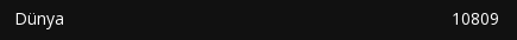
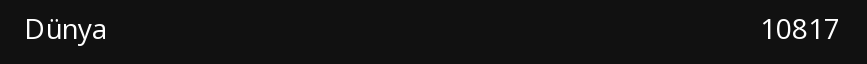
[452,7,499,29] 10809 -> [760,10,840,48] 10817

